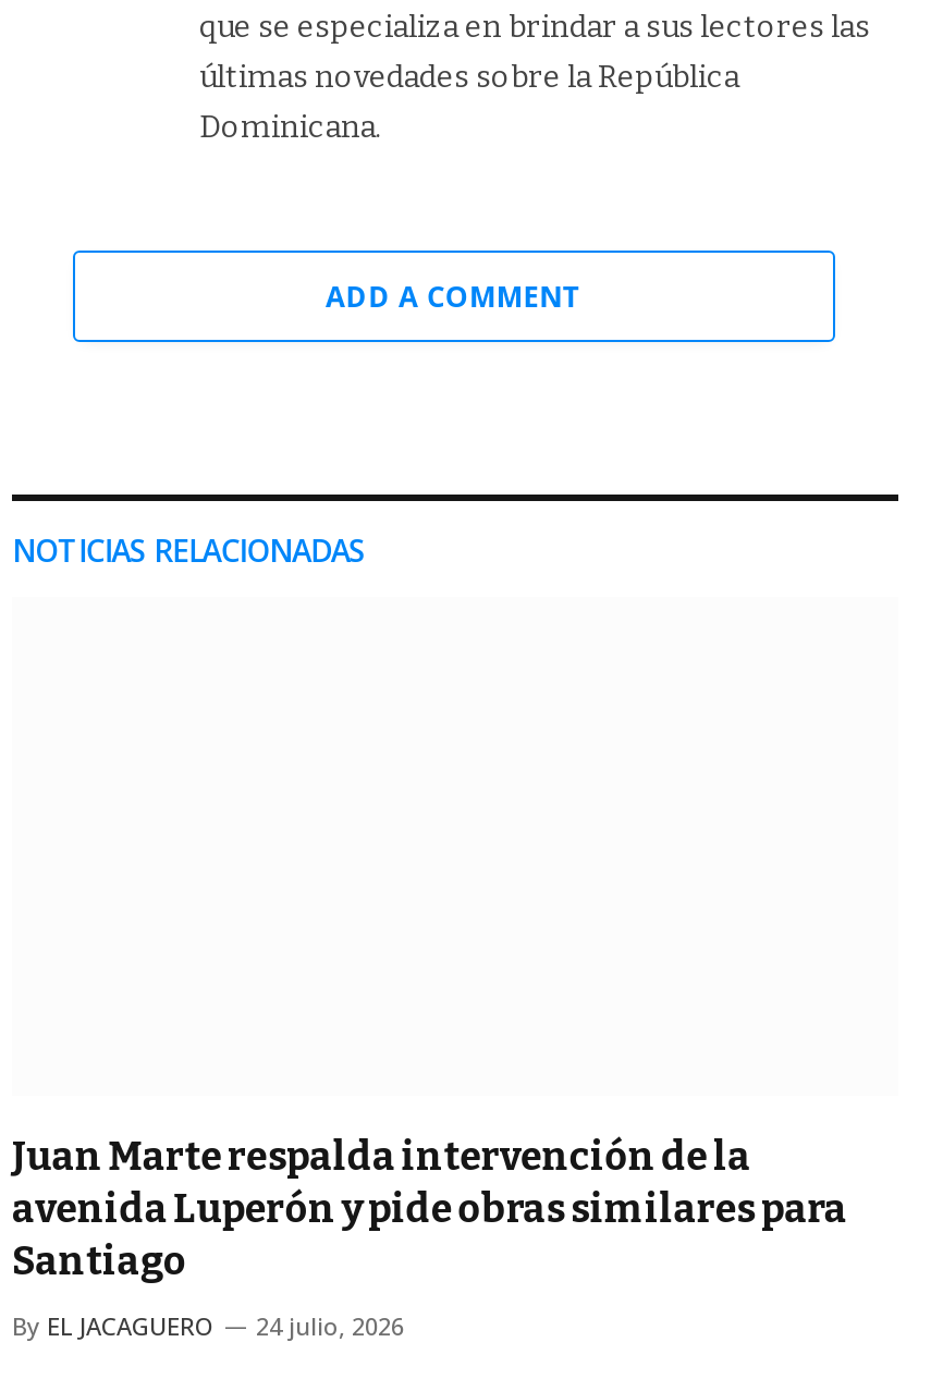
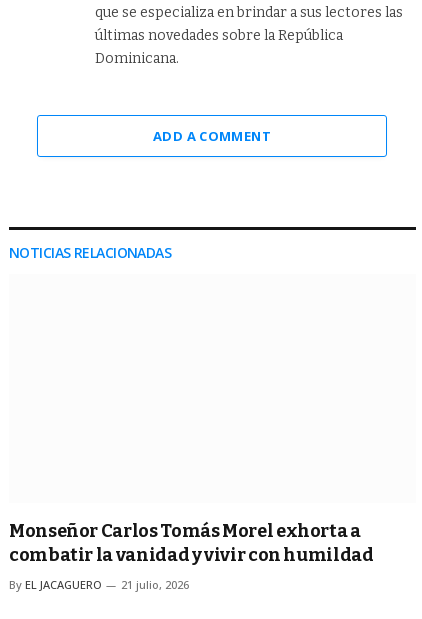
[12,1132,847,1285] Juan Marte respalda intervención de la | avenida Luperón y pide obras similares para | Santiago -> [9,520,374,566] Monseñor Carlos Tomás Morel exhorta a | combatir la vanidad y vivir con humildad
[12,1309,404,1341] By EL JACAGUERO 24 julio, 2026 -> [9,577,189,592] By EL JACAGUERO 21 julio, 2026

